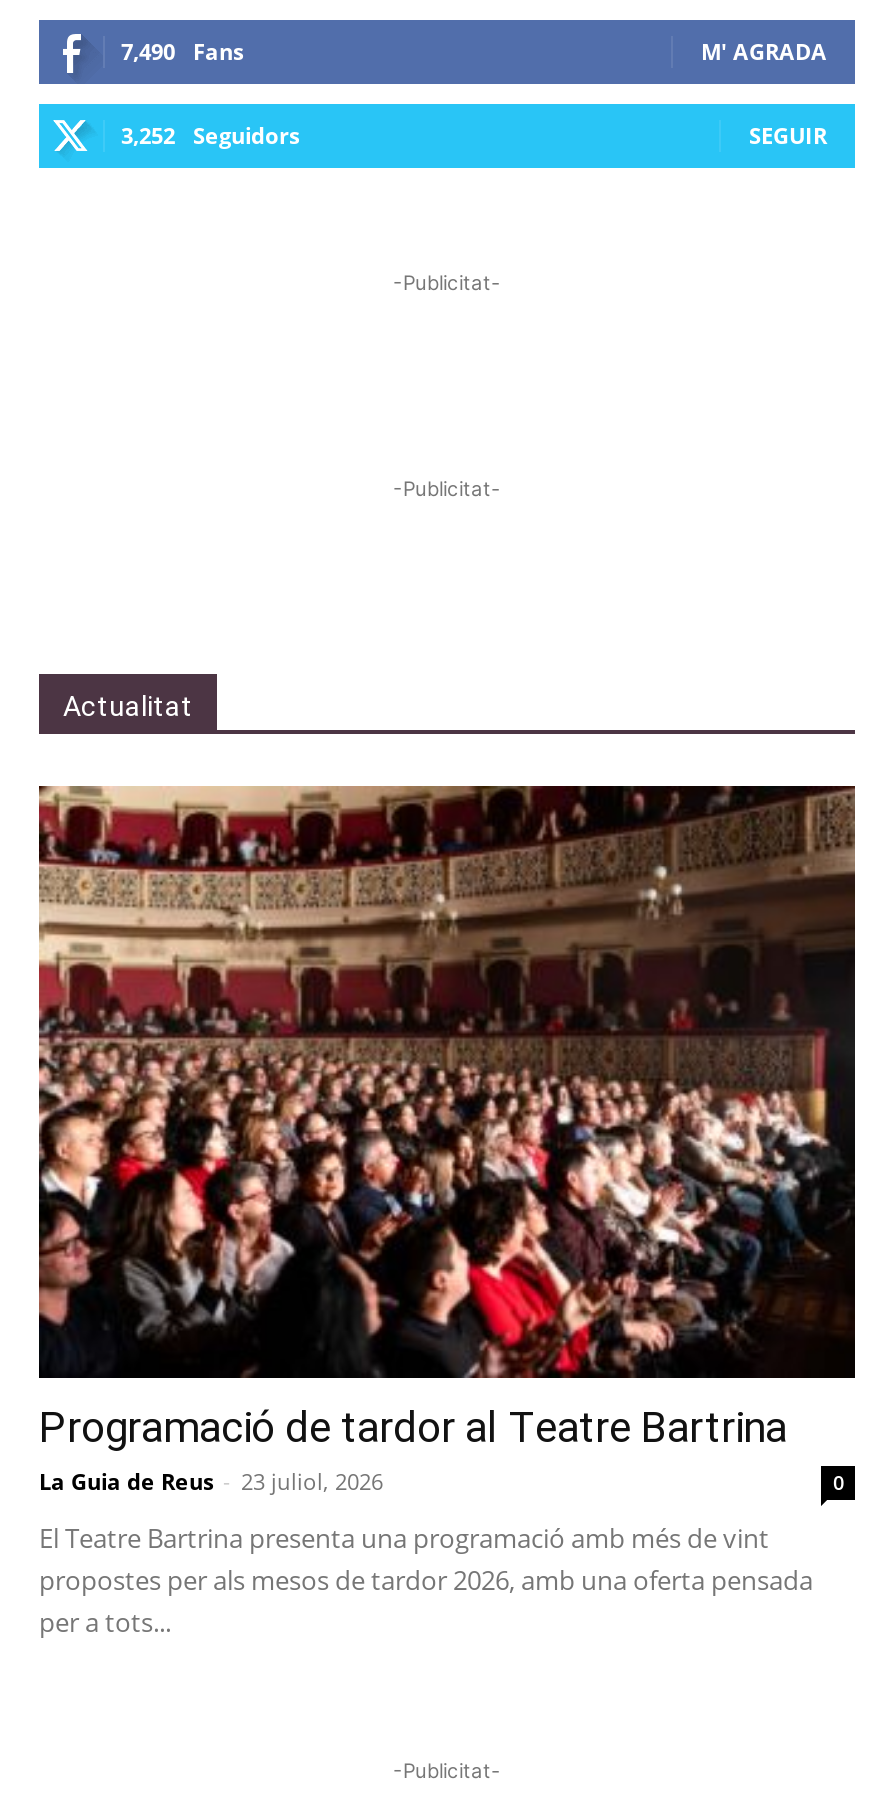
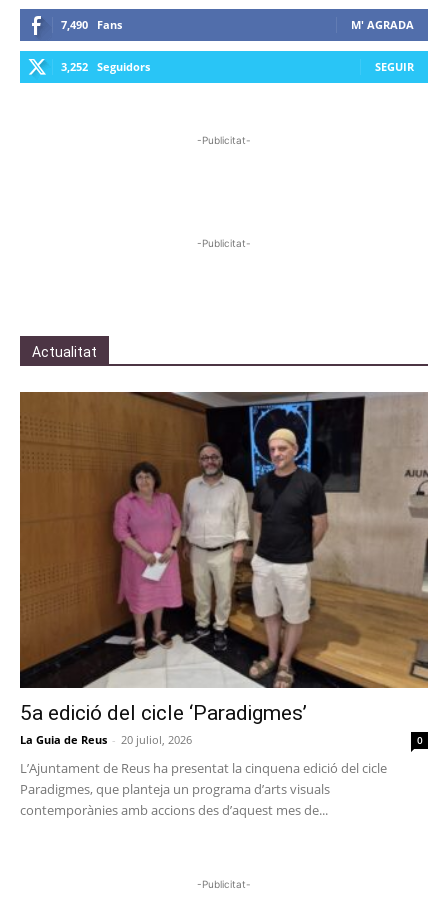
[37,786,857,1497] [image] | Programació de tardor al Teatre Bartrina | La Guia de Reus - 23 juliol, 2026 -> [19,391,429,747] [image] | 5a edició del cicle ‘Paradigmes’ | La Guia de Reus - 20 juliol, 2026
[39,1521,813,1641] El Teatre Bartrina presenta una programació amb més de vint | propostes per als mesos de tardor 2026, amb una oferta pensada | per a tots... -> [20,759,387,819] L’Ajuntament de Reus ha presentat la cinquena edició del cicle | Paradigmes, que planteja un programa d’arts visuals | contemporànies amb accions des d’aquest mes de...

